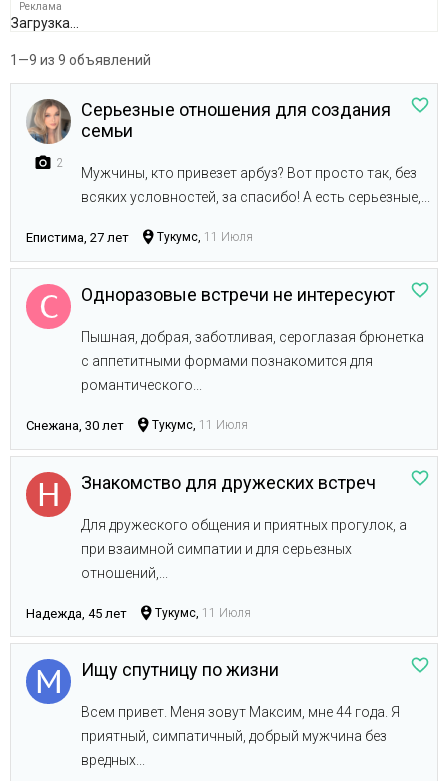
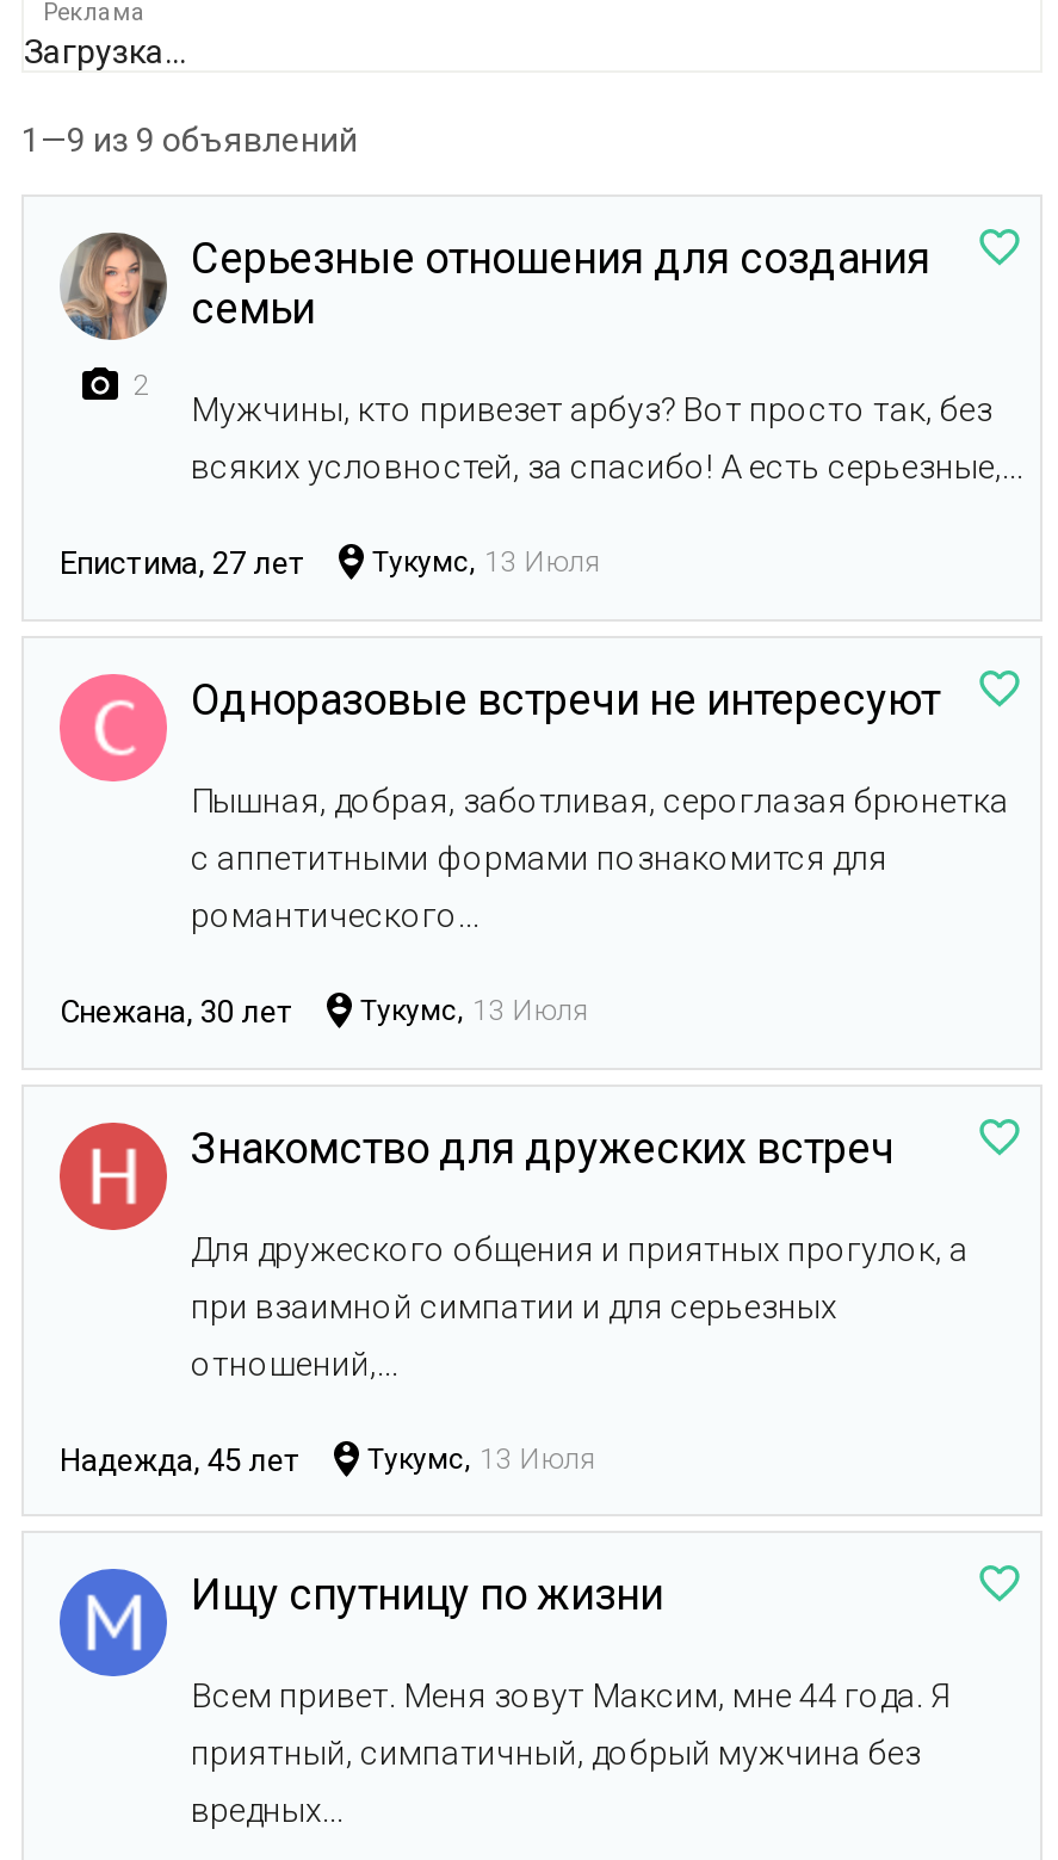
[26,230,253,245] Епистима, 27 лет Тукумс, 11 Июля -> [60,545,601,581] Епистима, 27 лет Тукумс, 13 Июля
[26,418,248,433] Снежана, 30 лет Тукумс, 11 Июля -> [60,993,589,1029] Снежана, 30 лет Тукумс, 13 Июля
[26,605,251,620] Надежда, 45 лет Тукумс, 11 Июля -> [60,1441,596,1477] Надежда, 45 лет Тукумс, 13 Июля

